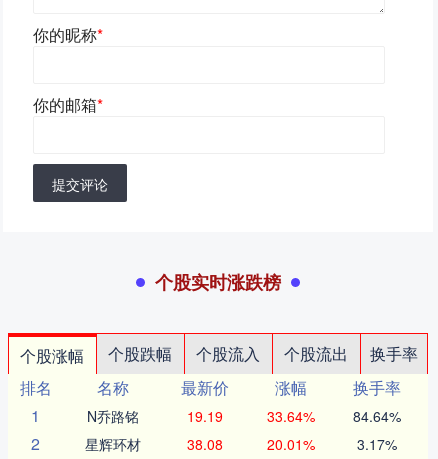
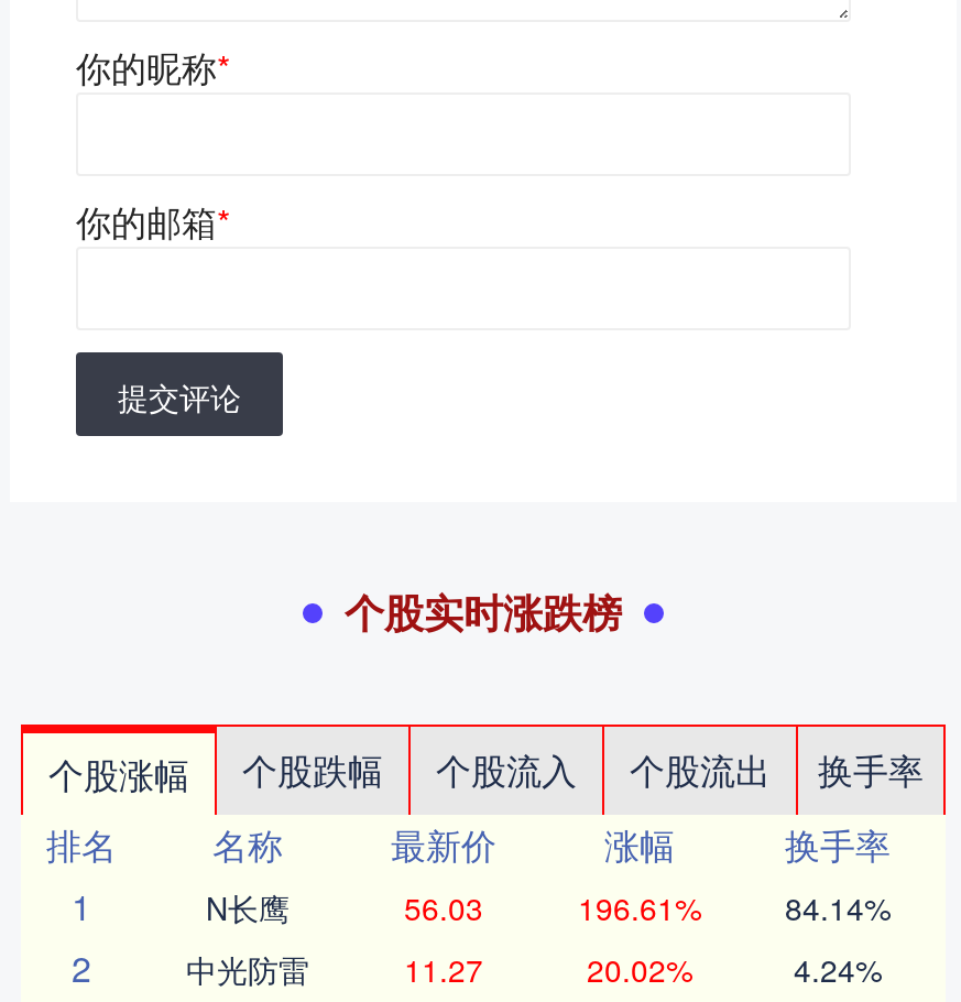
[87,406,401,426] N乔路铭 | 19.19 | 33.64% | 84.64% -> [206,886,891,930] N长鹰 | 56.03 | 196.61% | 84.14%
[85,434,397,454] 星辉环材 | 38.08 | 20.01% | 3.17% -> [186,948,882,992] 中光防雷 | 11.27 | 20.02% | 4.24%

